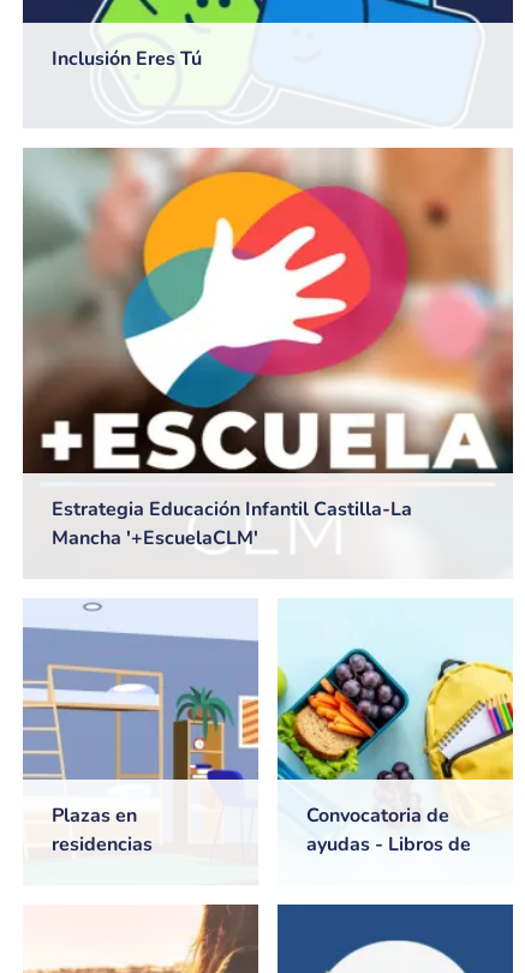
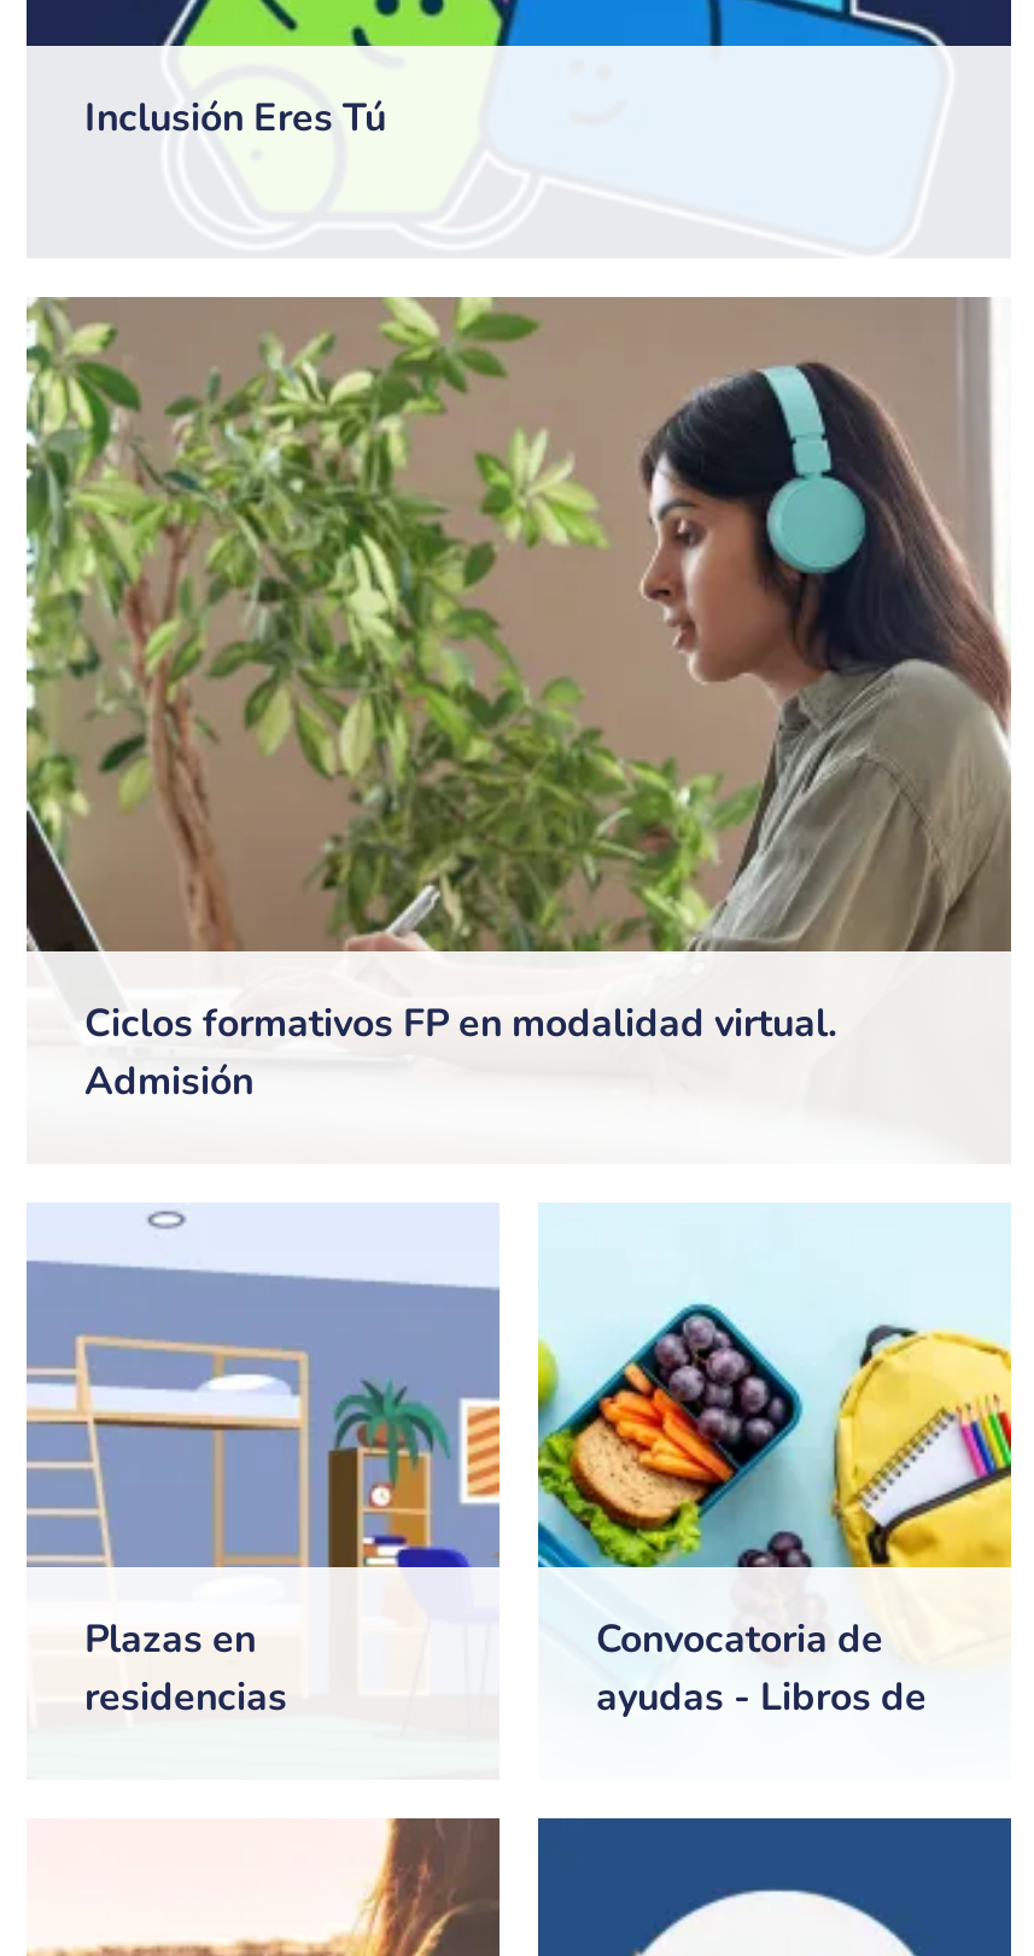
[22,148,514,552] [image] | Estrategia Educación Infantil Castilla-La | Mancha '+EscuelaCLM' -> [27,297,1013,1109] [image] | Ciclos formativos FP en modalidad virtual. | Admisión

